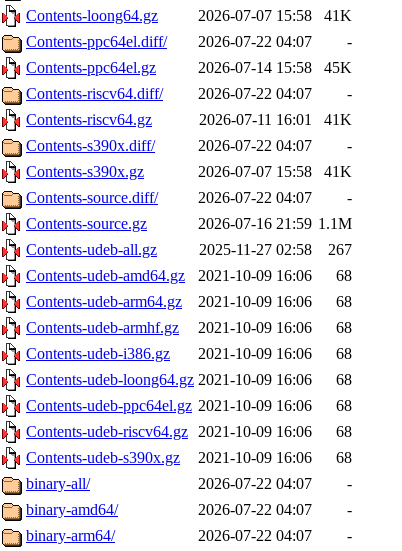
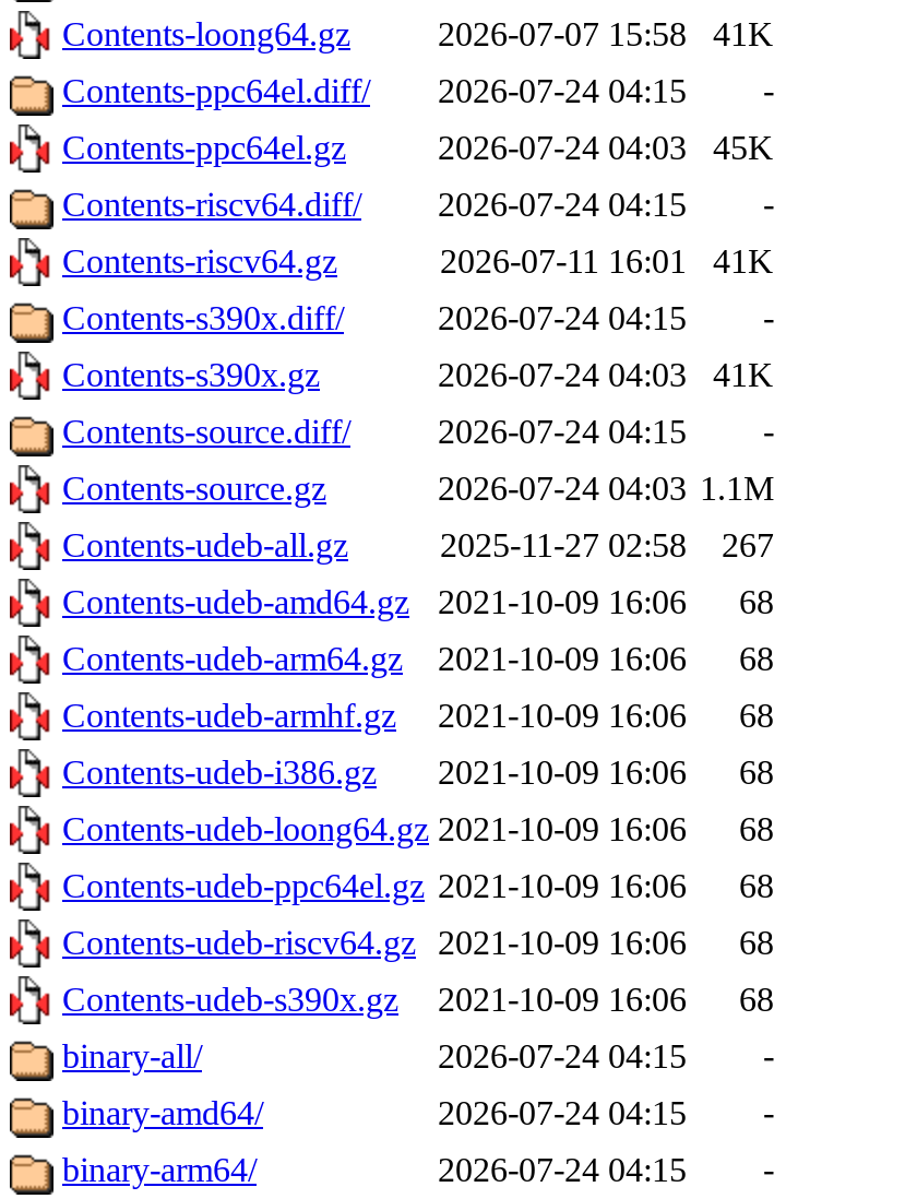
[26,33,312,50] Contents-ppc64el.diff/ 2026-07-22 04:07 -> [62,73,687,110] Contents-ppc64el.diff/ 2026-07-24 04:15
[198,59,352,76] 2026-07-14 15:58 45K -> [438,130,774,167] 2026-07-24 04:03 45K
[198,85,312,102] 2026-07-22 04:07 -> [438,187,687,224] 2026-07-24 04:15
[198,137,312,154] 2026-07-22 04:07 -> [438,300,687,337] 2026-07-24 04:15
[198,163,352,180] 2026-07-07 15:58 41K -> [438,357,774,394] 2026-07-24 04:03 41K
[198,189,312,206] 2026-07-22 04:07 -> [438,414,687,451] 2026-07-24 04:15
[198,215,352,232] 2026-07-16 21:59 1.1M -> [438,470,774,508] 2026-07-24 04:03 1.1M
[198,475,312,492] 2026-07-22 04:07 -> [438,1038,687,1075] 2026-07-24 04:15
[198,501,312,518] 2026-07-22 04:07 -> [438,1095,687,1132] 2026-07-24 04:15
[198,527,312,544] 2026-07-22 04:07 -> [438,1152,687,1189] 2026-07-24 04:15

